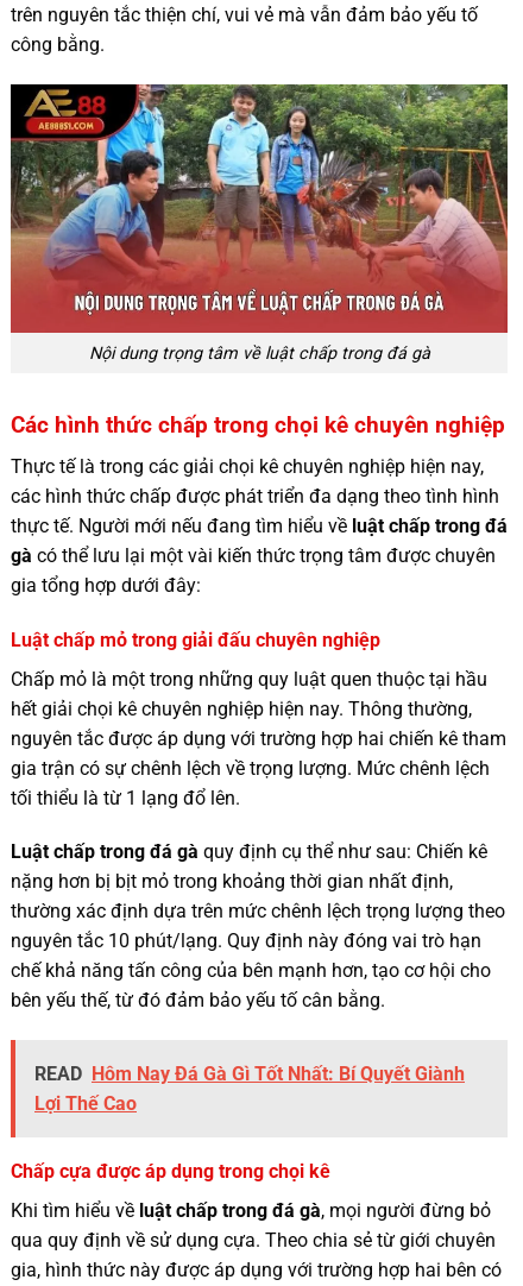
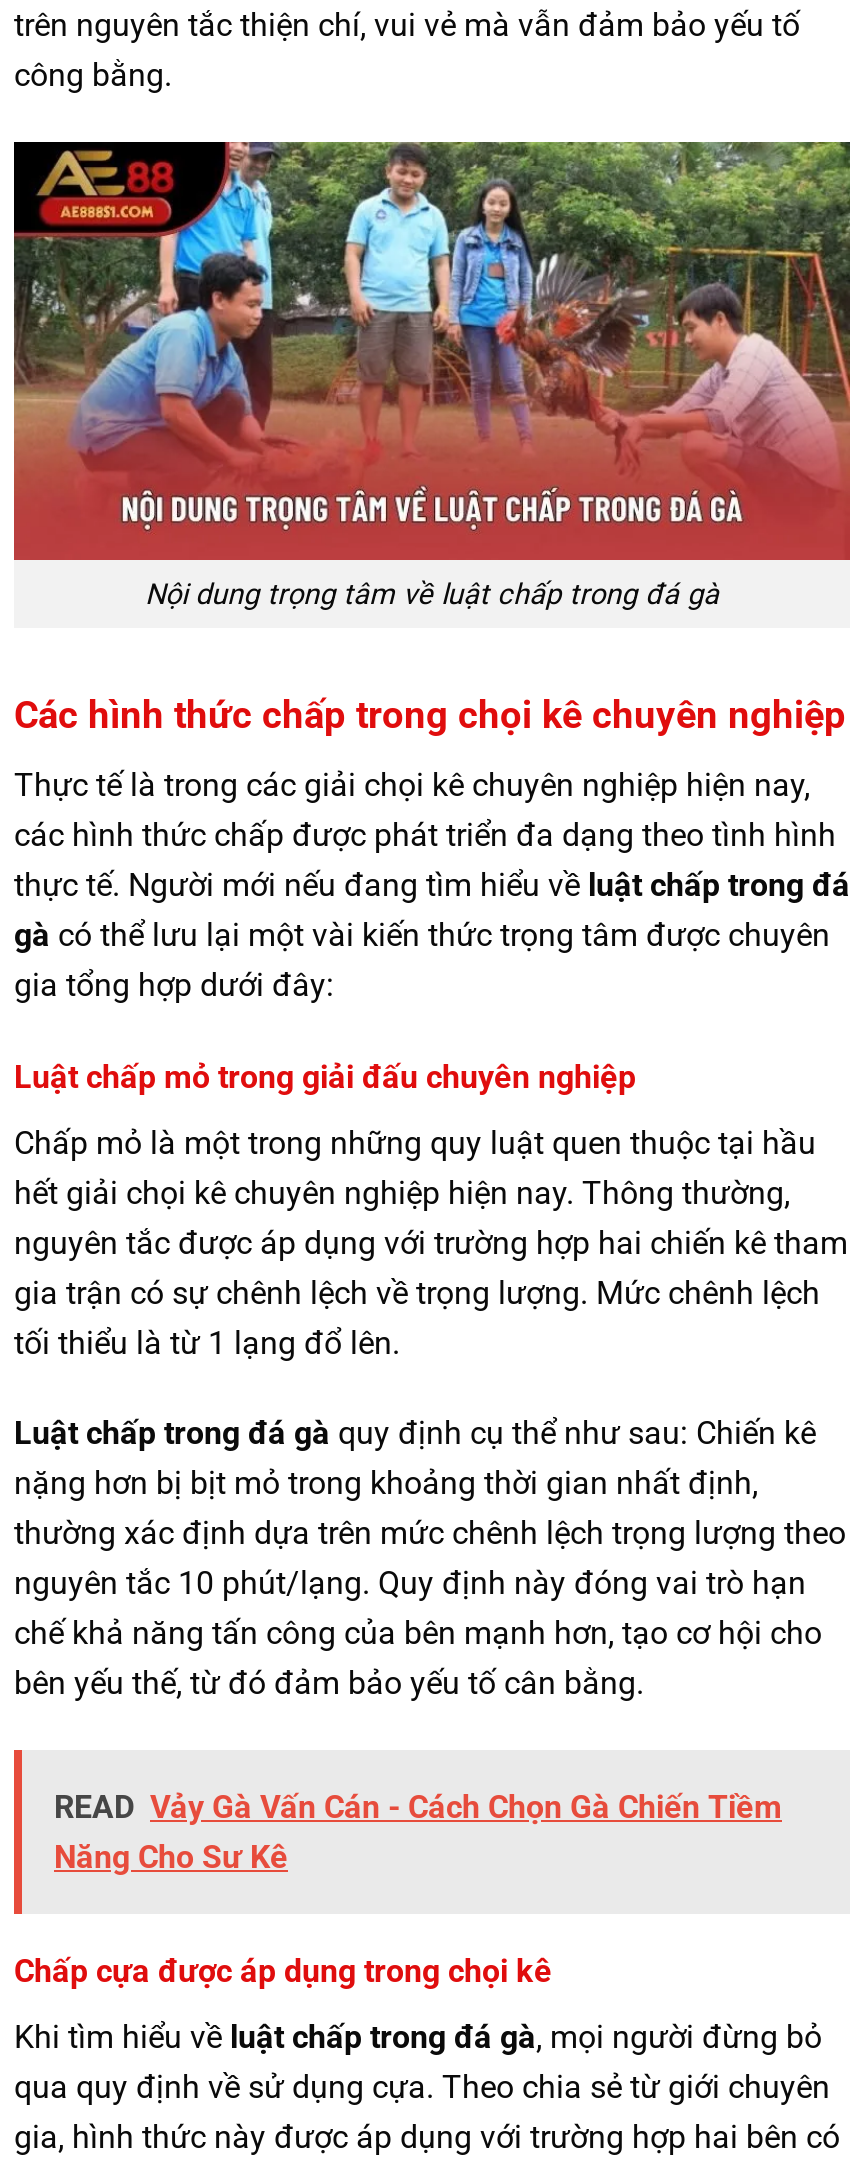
[34,1063,465,1115] READ Hôm Nay Đá Gà Gì Tốt Nhất: Bí Quyết Giành | Lợi Thế Cao -> [54,1789,782,1877] READ Vảy Gà Vấn Cán - Cách Chọn Gà Chiến Tiềm | Năng Cho Sư Kê

